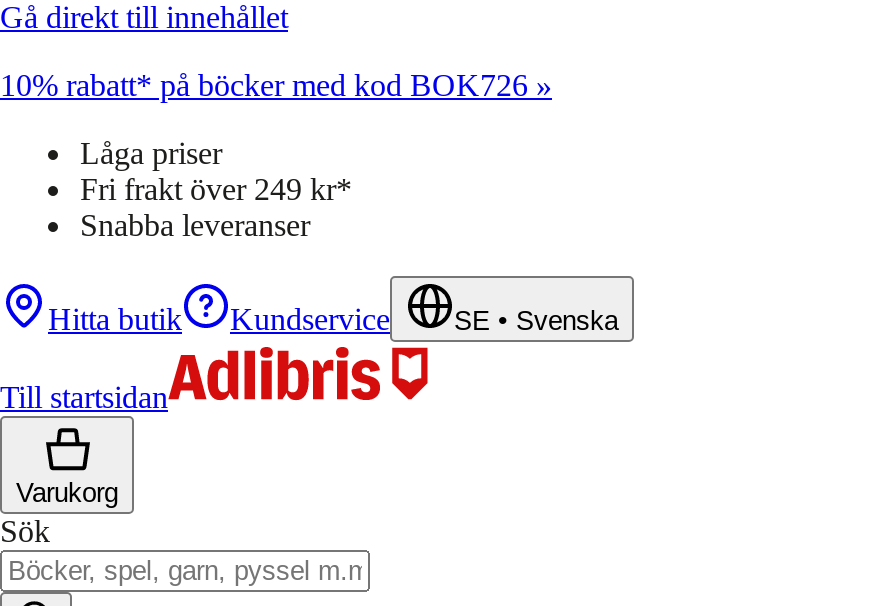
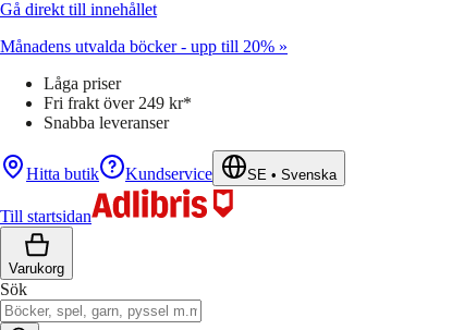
[0,68,552,102] 10% rabatt* på böcker med kod BOK726 » -> [0,37,288,56] Månadens utvalda böcker - upp till 20% »

